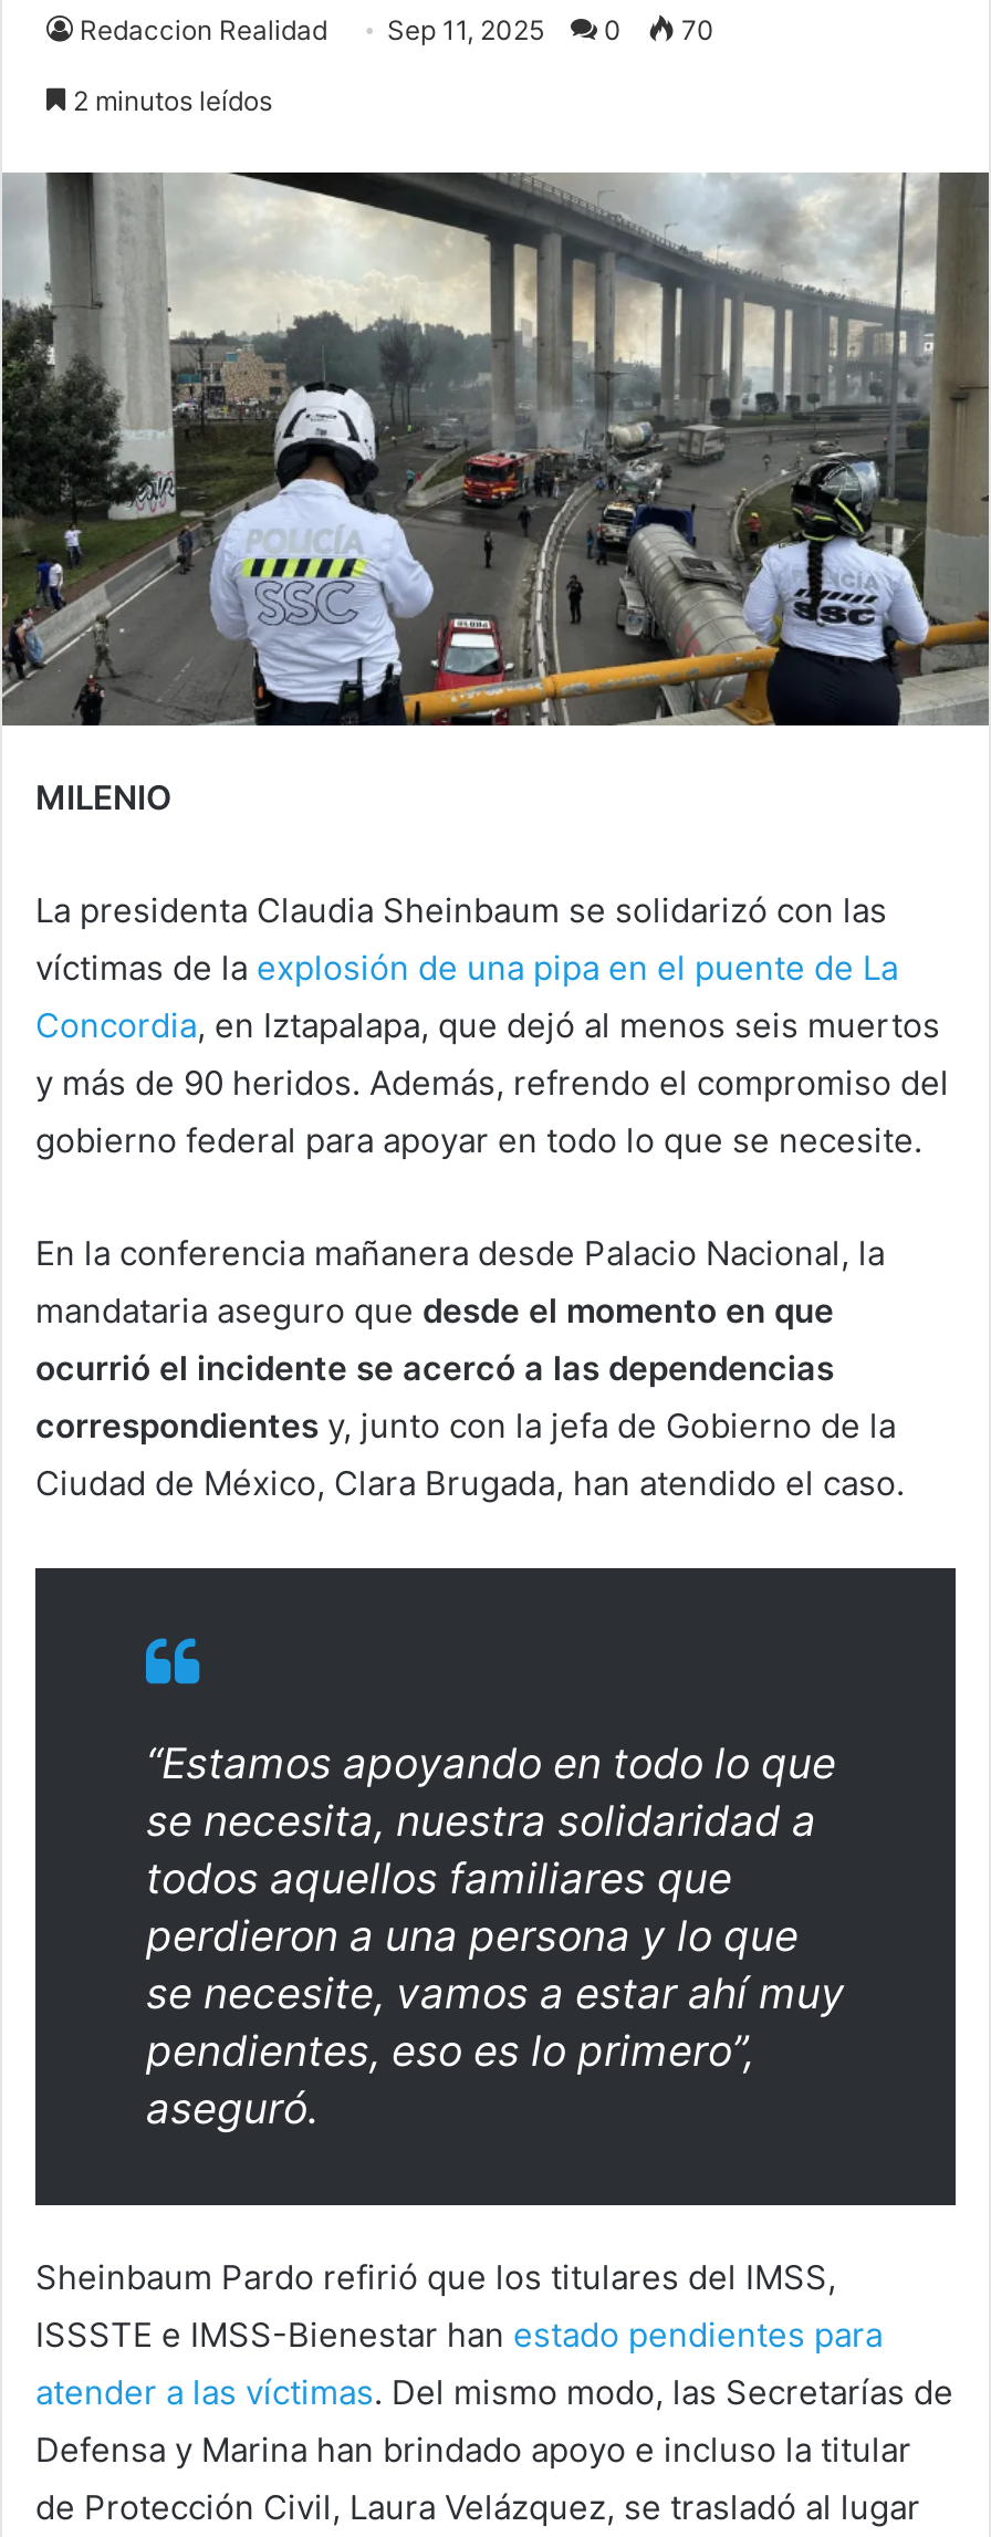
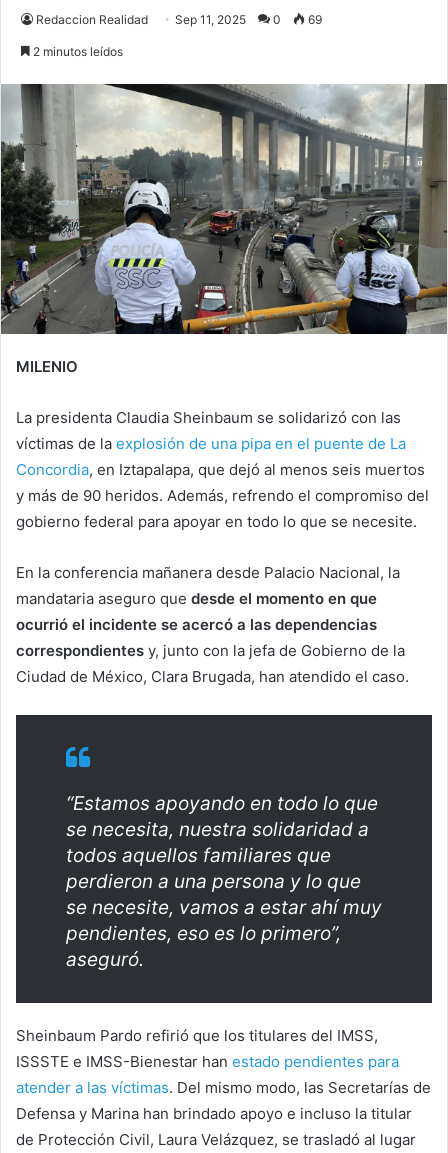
[80,12,714,46] Redaccion Realidad Sep 11, 2025 0 70 -> [36,12,322,27] Redaccion Realidad Sep 11, 2025 0 69

